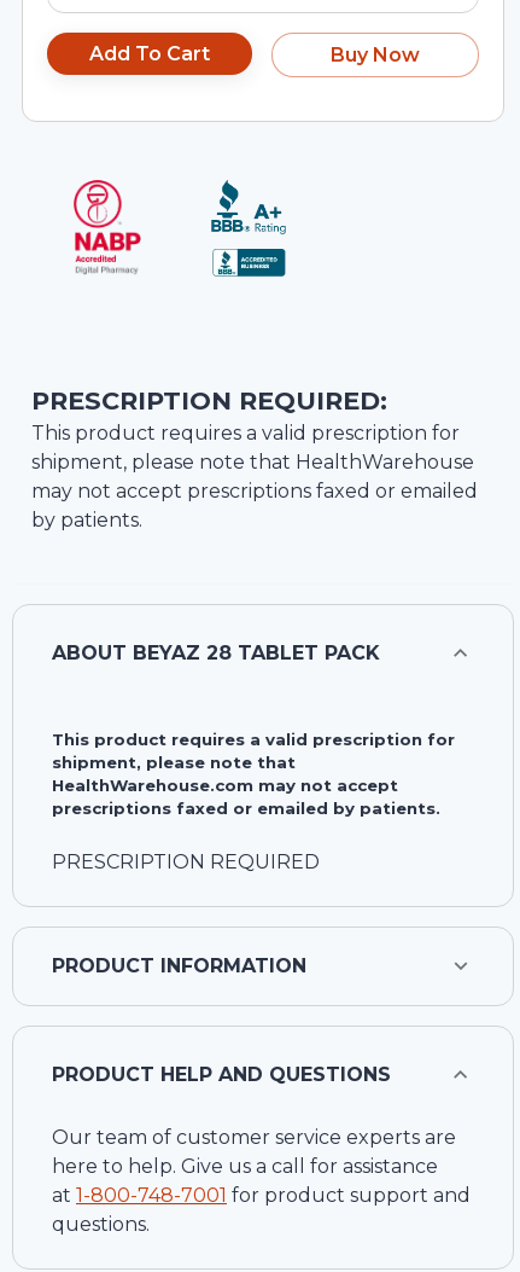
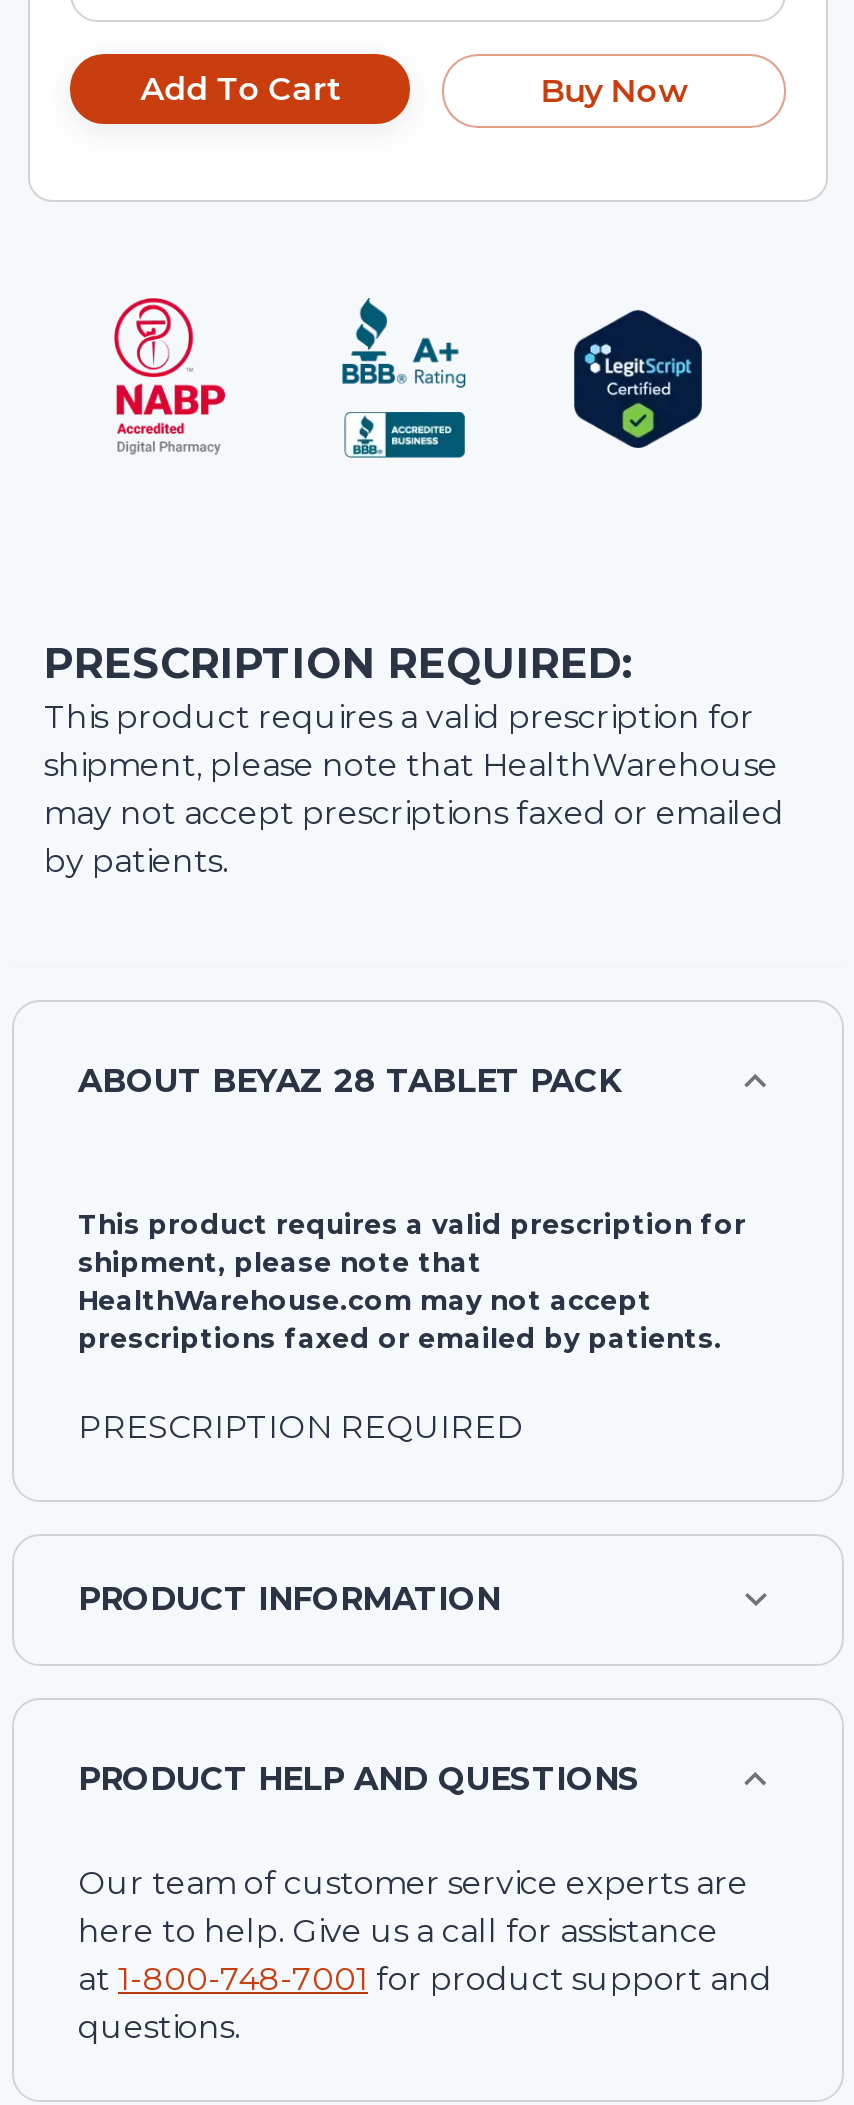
none -> [572,308,704,450] [image]

